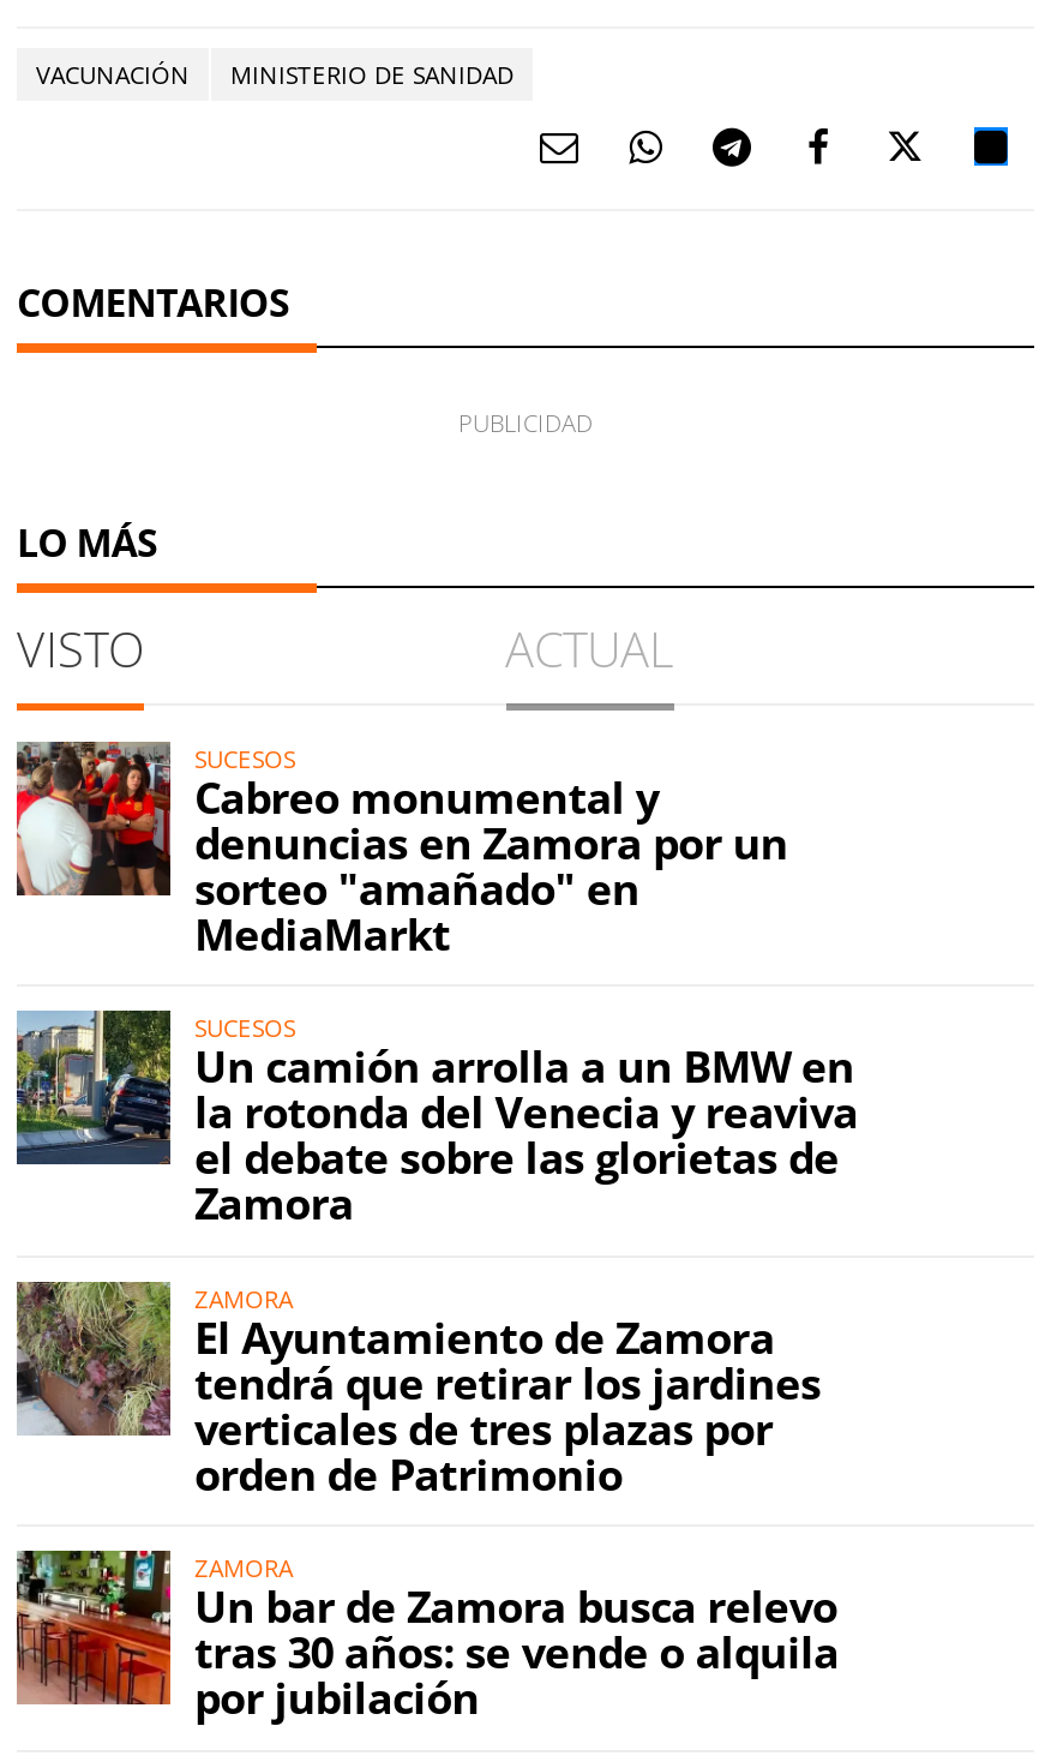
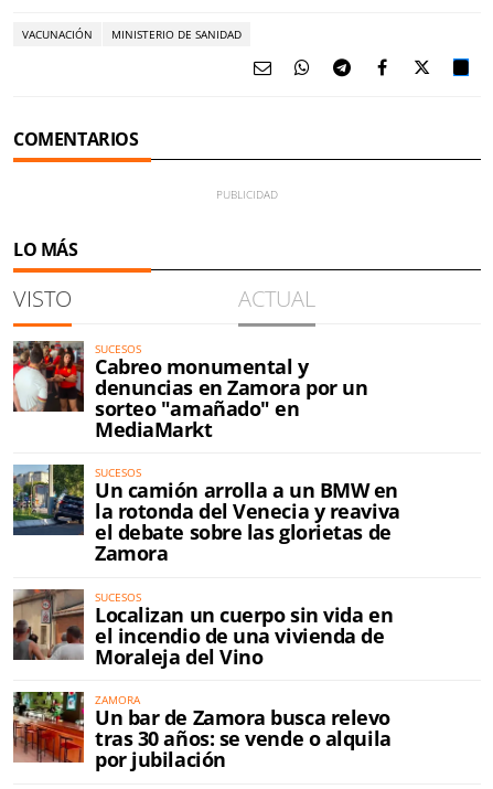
[17,1281,821,1502] [image] | ZAMORA | El Ayuntamiento de Zamora | tendrá que retirar los jardines | verticales de tres plazas por | orden de Patrimonio -> [12,589,393,670] [image] | SUCESOS | Localizan un cuerpo sin vida en | el incendio de una vivienda de | Moraleja del Vino

